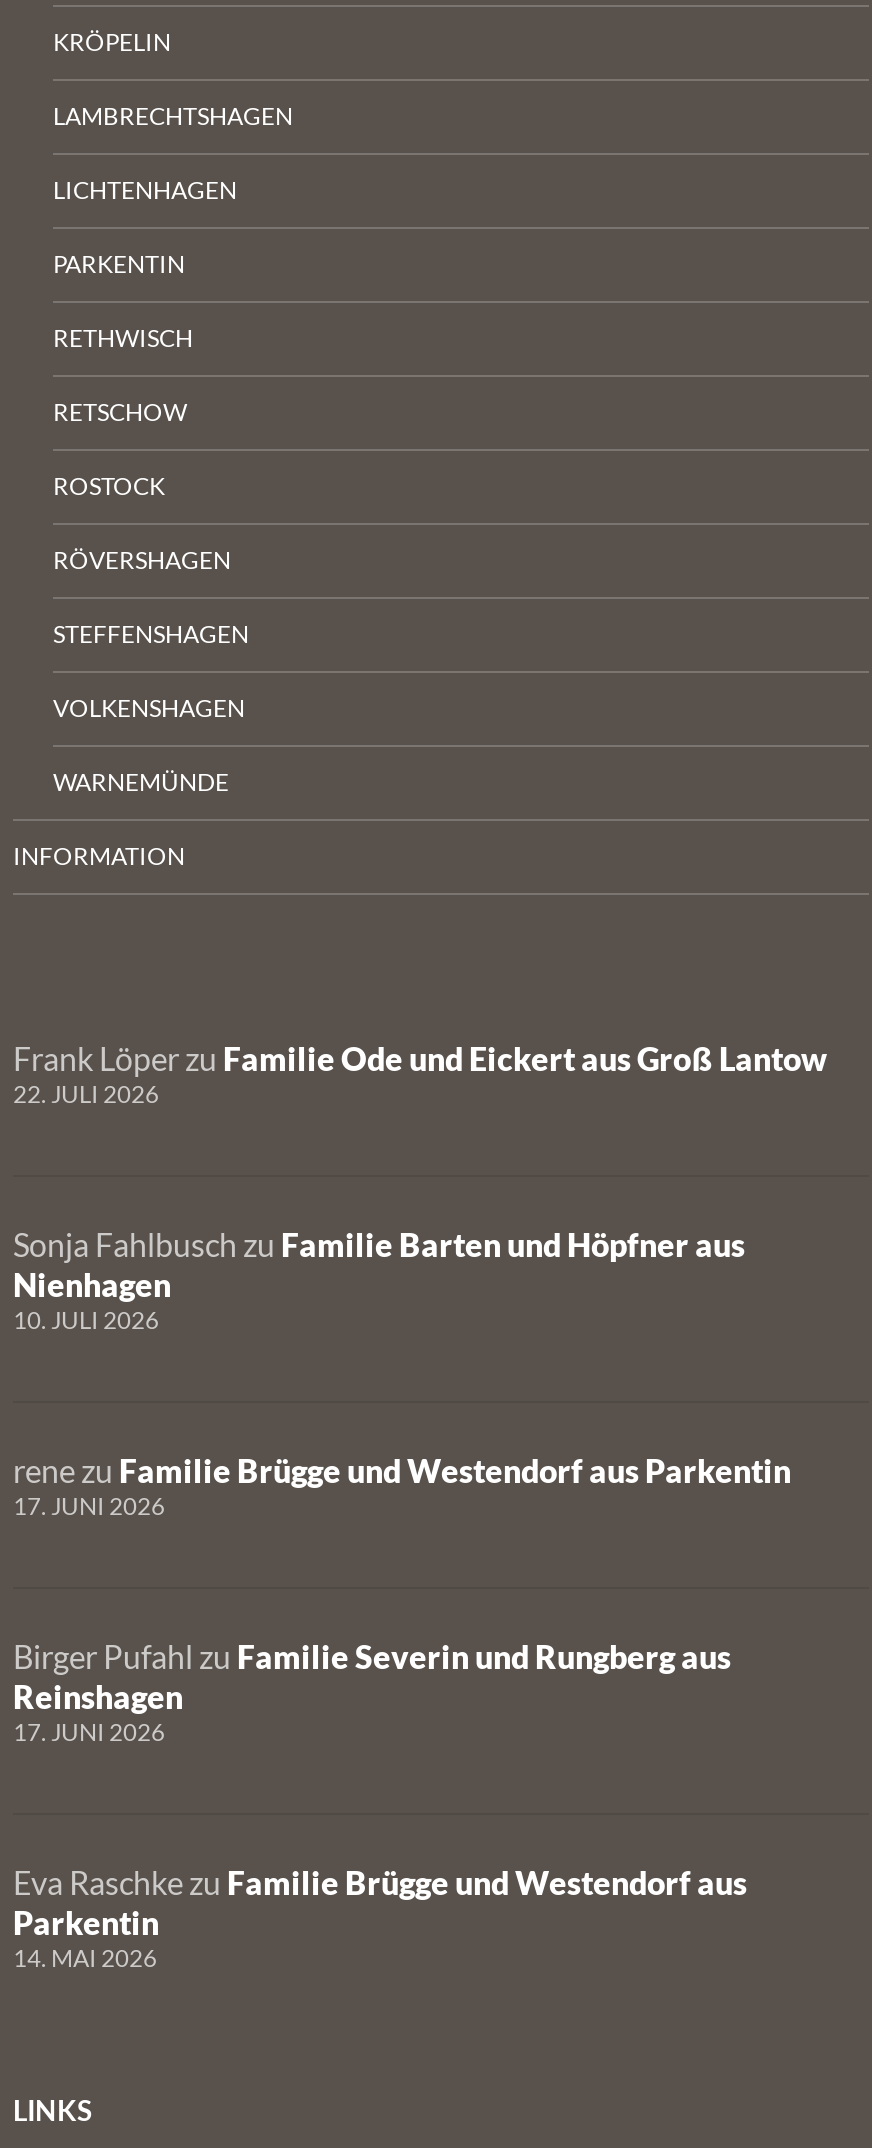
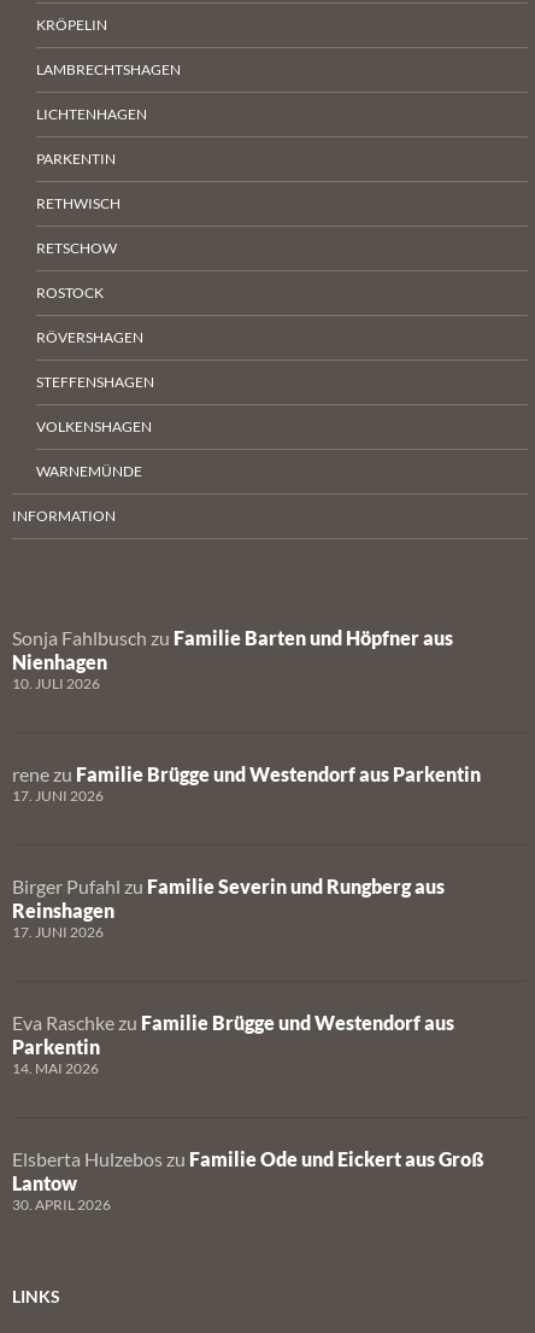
[13,1039,827,1109] Frank Löper zu Familie Ode und Eickert aus Groß Lantow | 22. JULI 2026 -> none
moved [13,1225,791,1973] -> [12,626,481,1077]: Sonja Fahlbusch zu Familie Barten und Höpfner aus | Nienhagen | 10. JULI 2026 | ... | Parkentin | 14. MAI 2026
none -> [12,1147,484,1214] Elsberta Hulzebos zu Familie Ode und Eickert aus Groß | Lantow | 30. APRIL 2026

